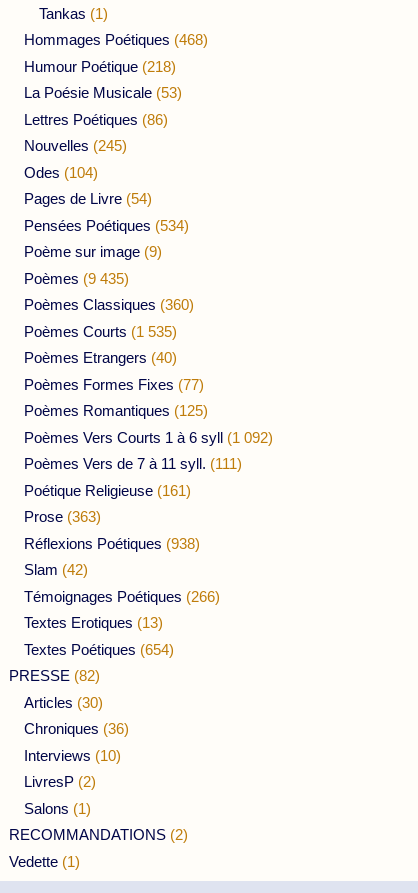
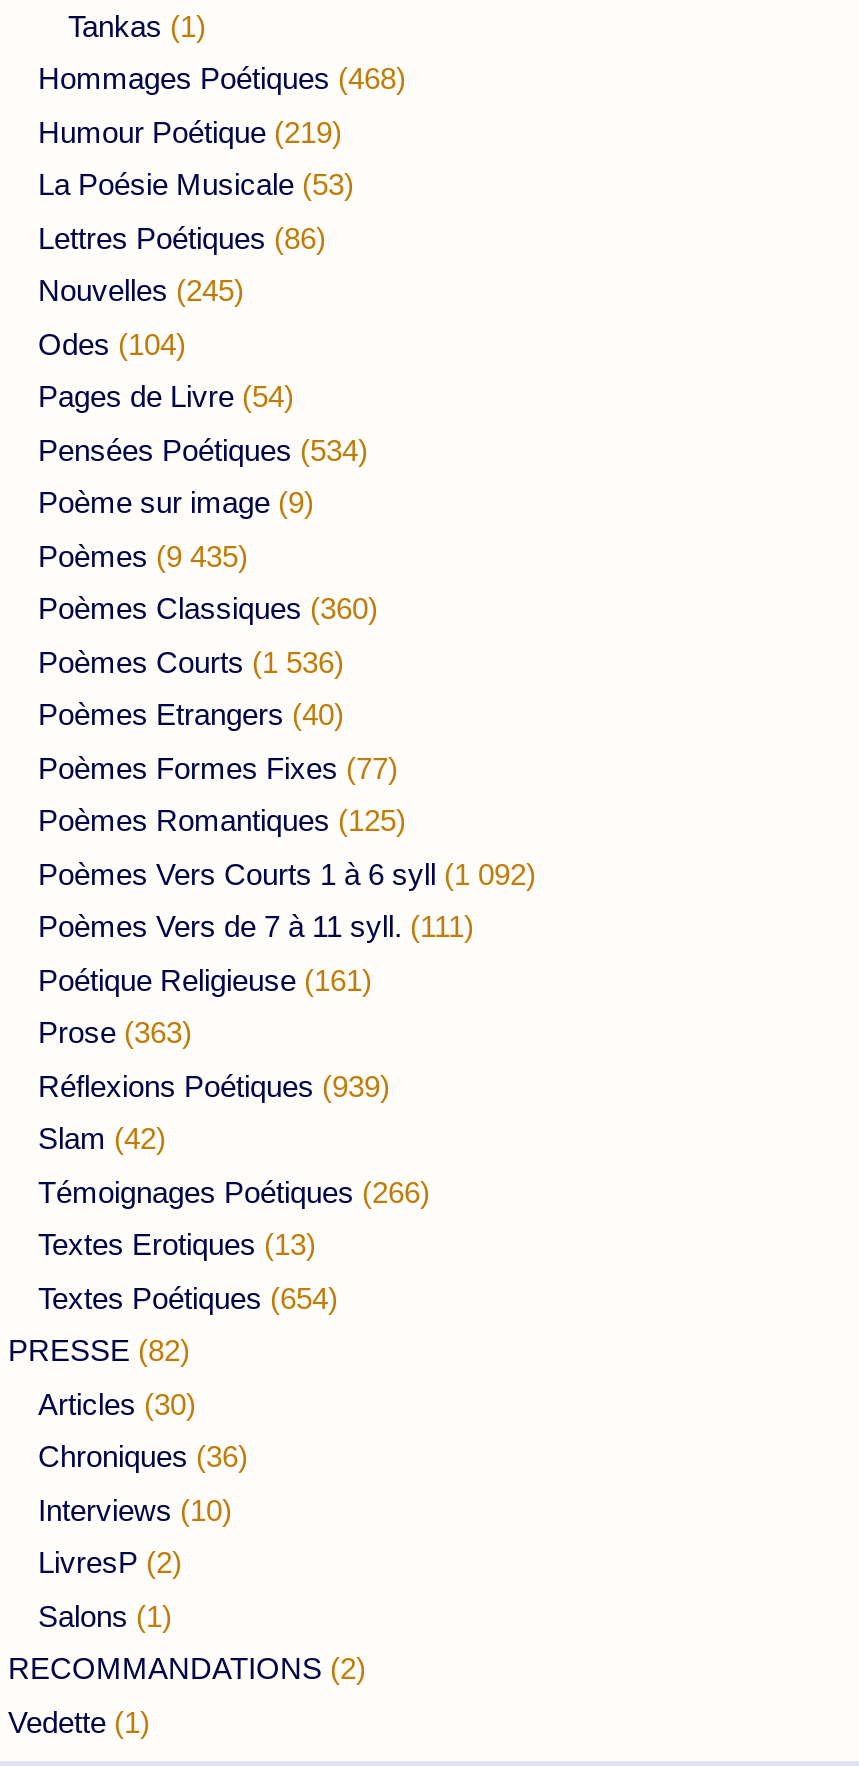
[24,58,176,75] Humour Poétique (218) -> [38,114,342,148] Humour Poétique (219)
[24,323,177,340] Poèmes Courts (1 535) -> [38,644,344,678] Poèmes Courts (1 536)
[24,535,200,552] Réflexions Poétiques (938) -> [38,1068,390,1102] Réflexions Poétiques (939)

